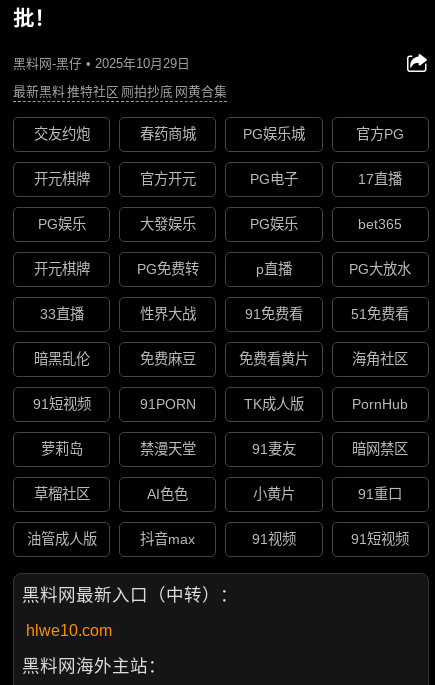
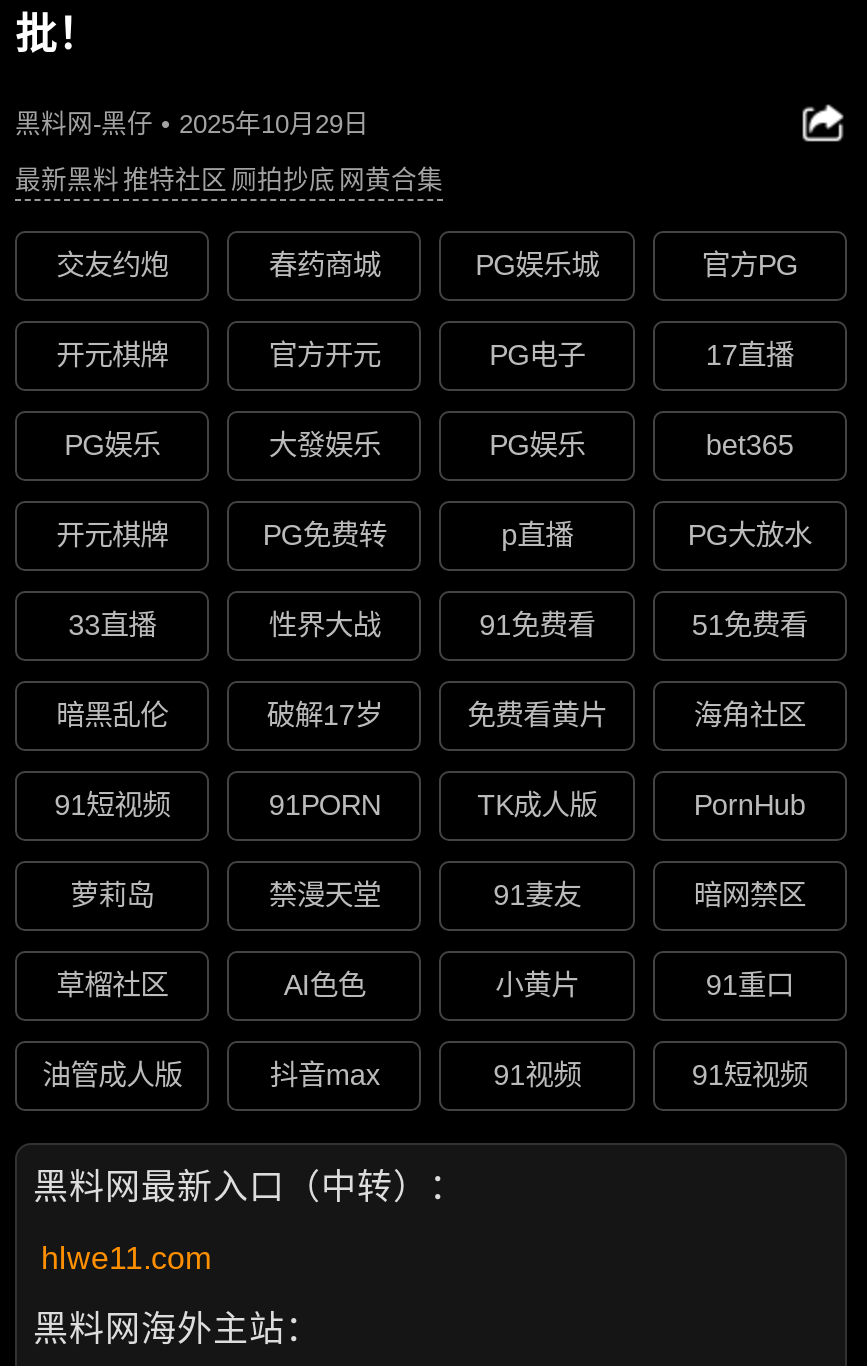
[140,351,196,367] 免费麻豆 -> [267,700,383,732] 破解17岁
[26,622,112,639] hlwe10.com -> [41,1241,211,1275] hlwe11.com

